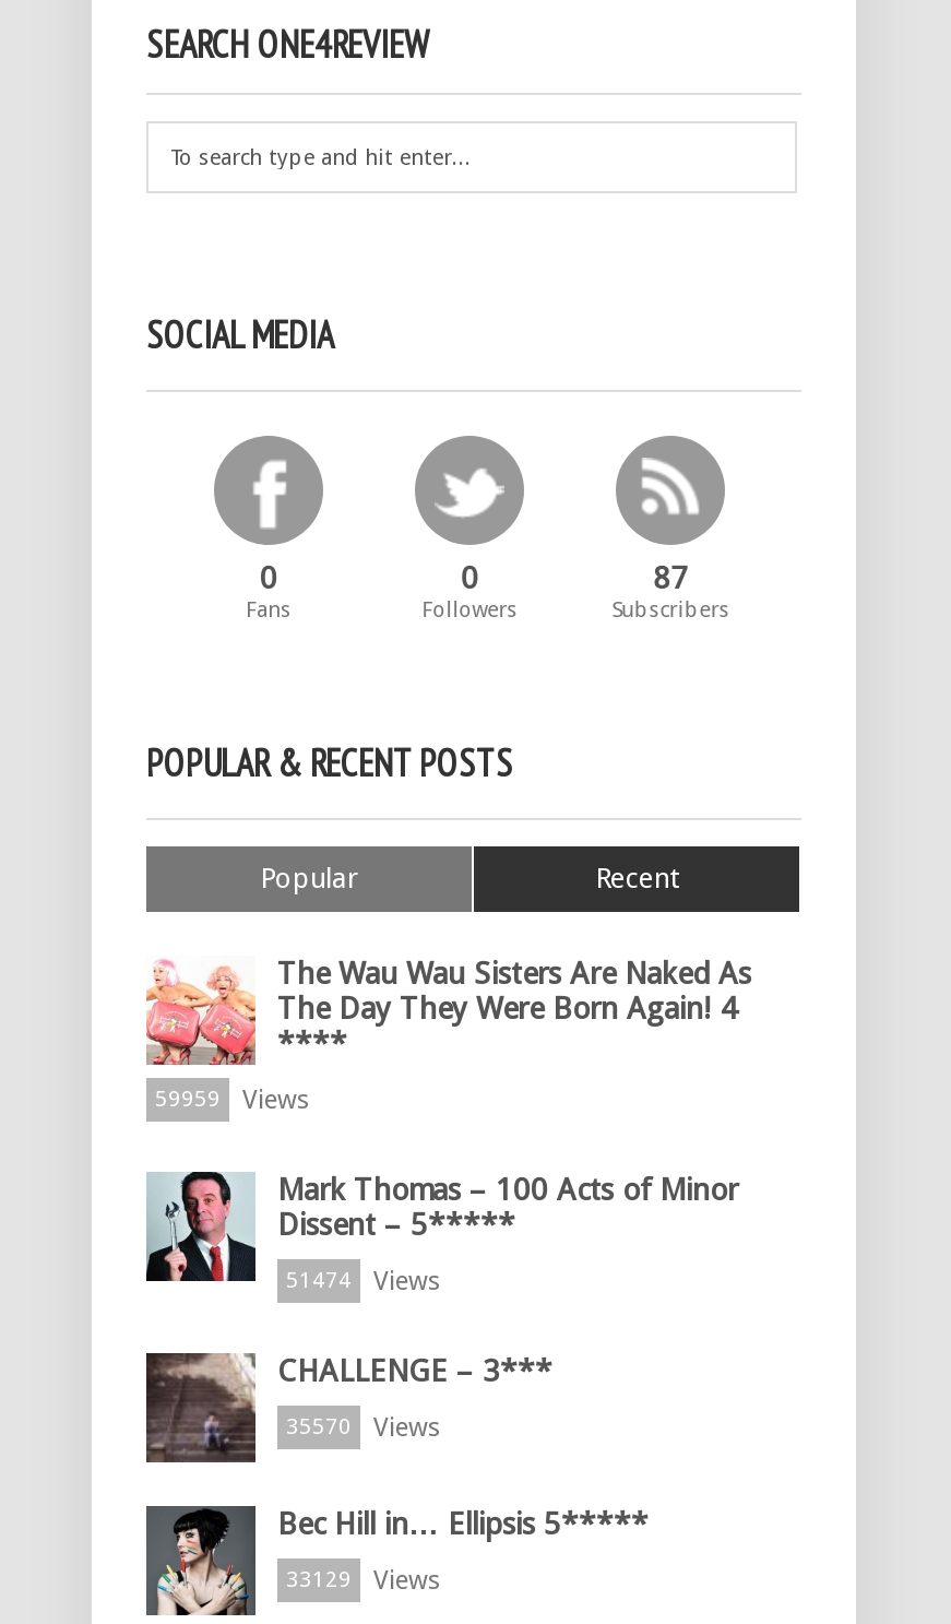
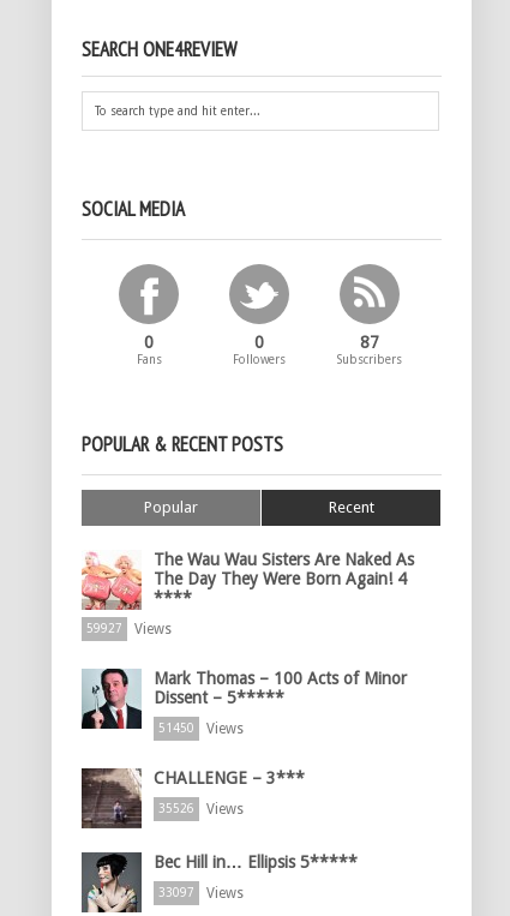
[155,1085,310,1116] 59959 Views -> [86,621,172,638] 59927 Views
[286,1267,441,1297] 51474 Views -> [158,721,244,738] 51450 Views
[286,1413,441,1444] 35570 Views -> [158,801,244,818] 35526 Views
[286,1566,441,1596] 33129 Views -> [158,885,244,902] 33097 Views

